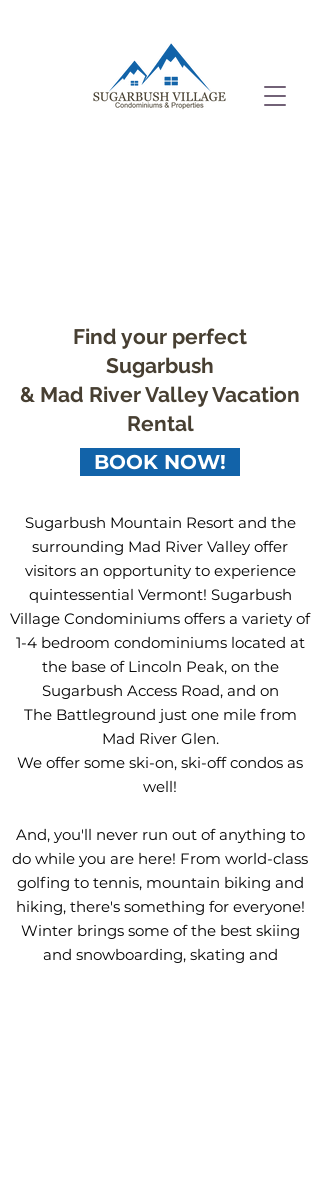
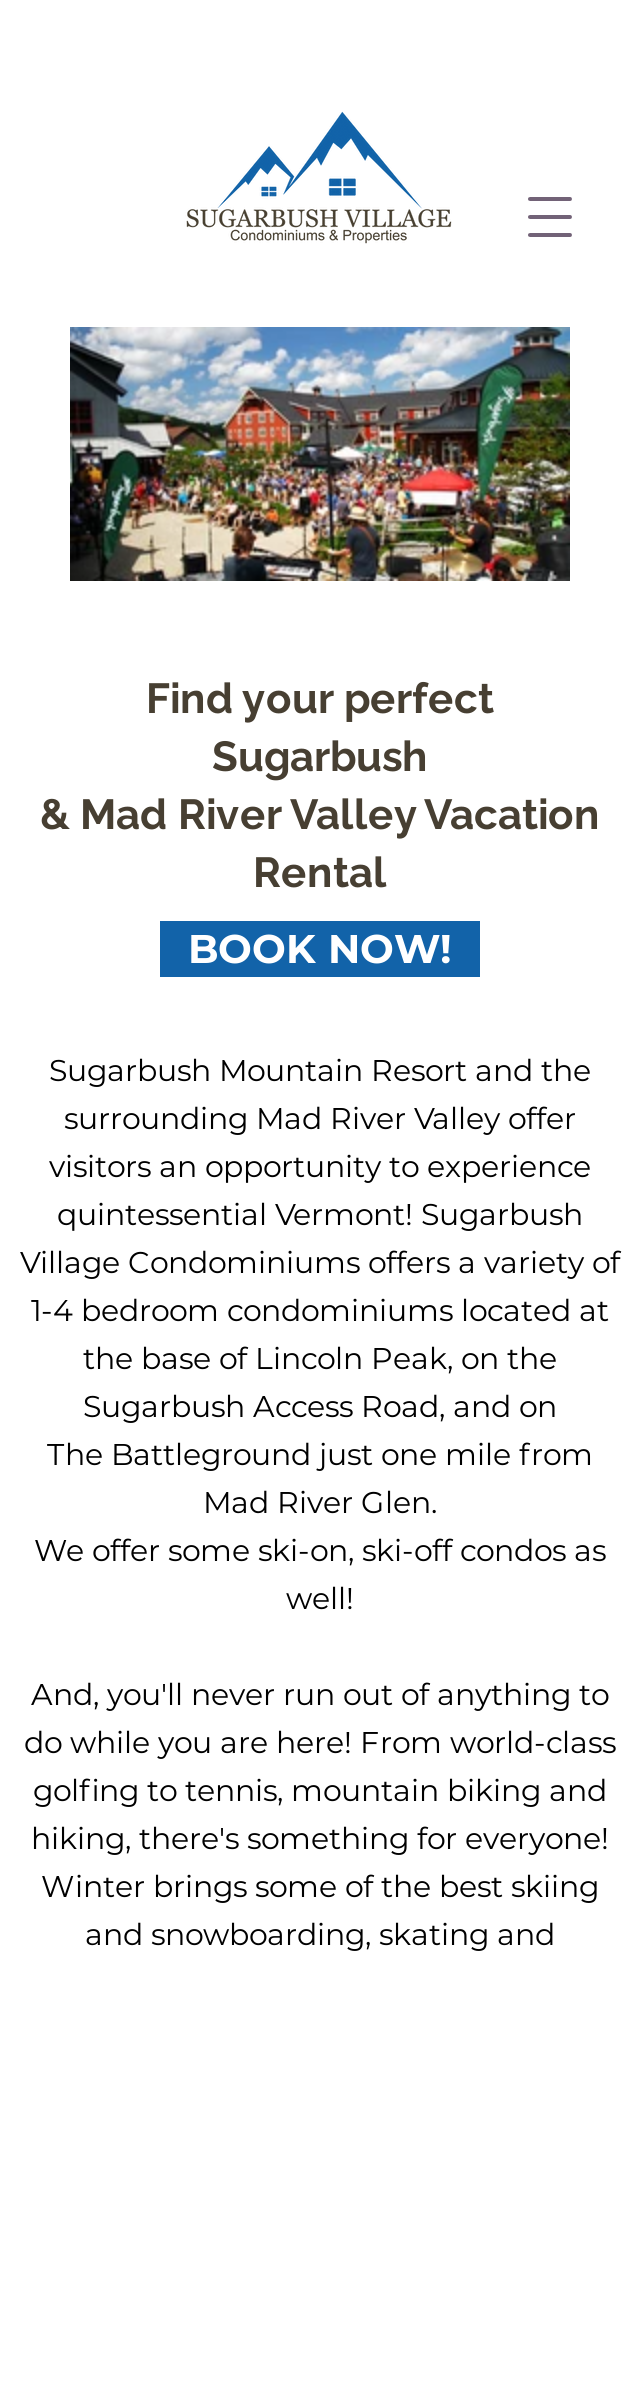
none -> [68,325,572,583] [image]

